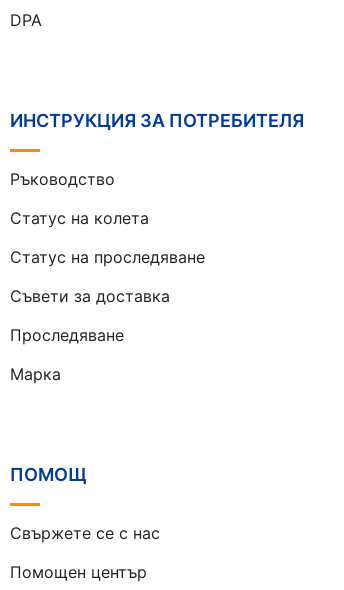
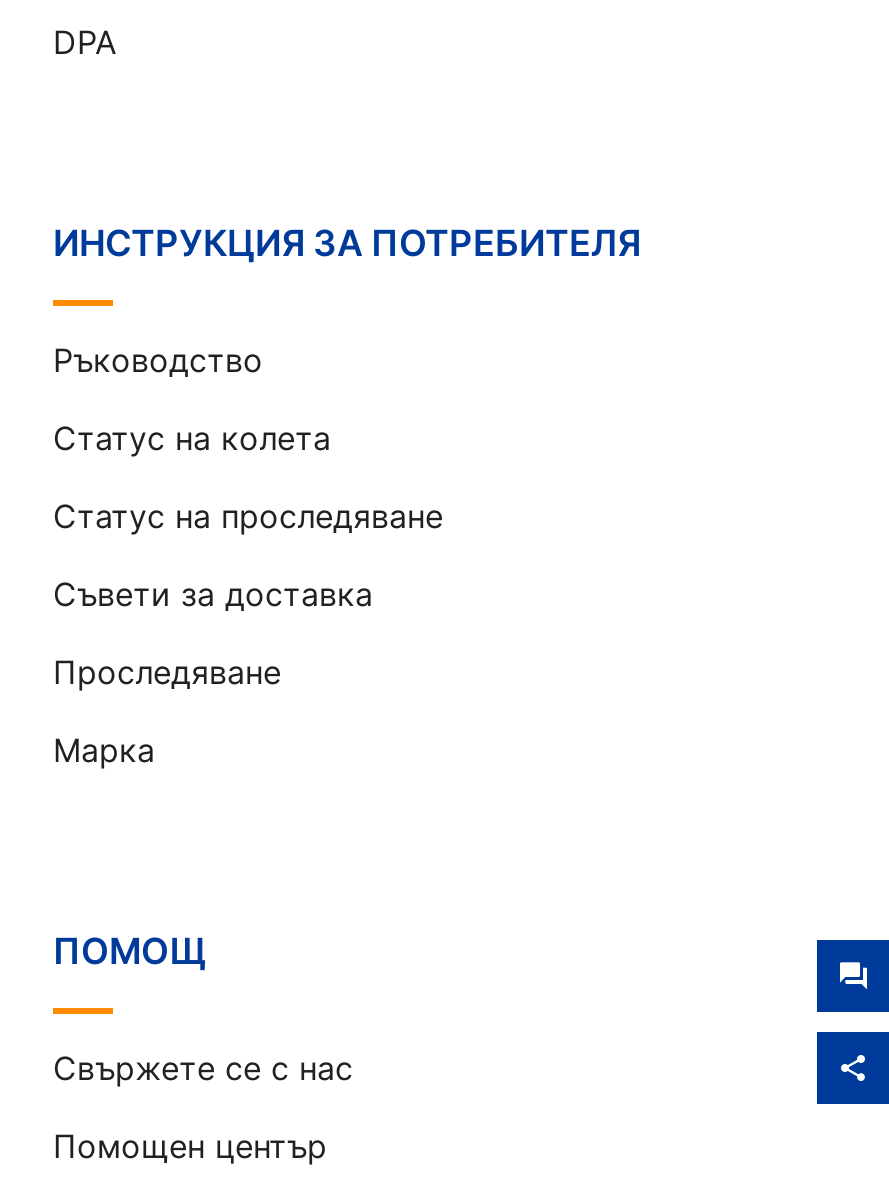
none -> [815,938,883,1014] [image]
none -> [815,1030,883,1106] [image]

